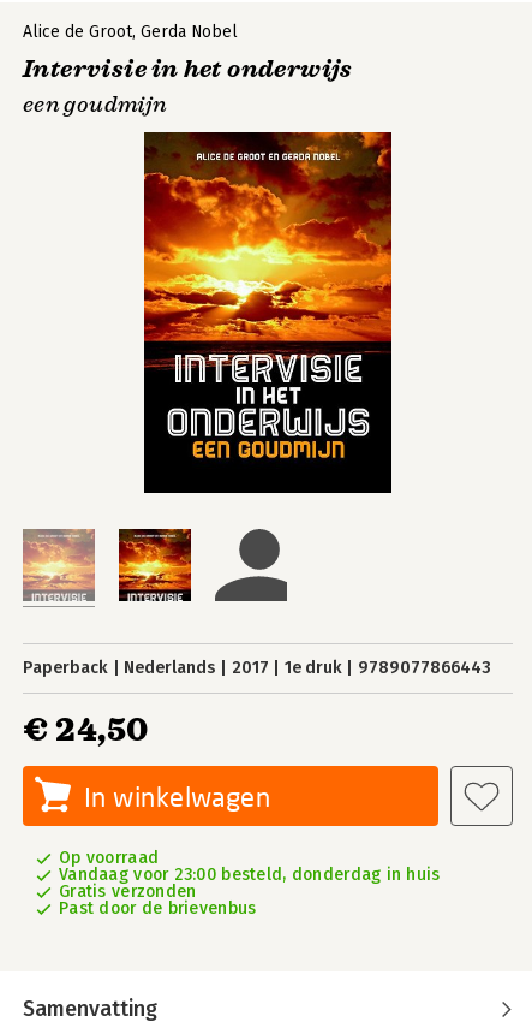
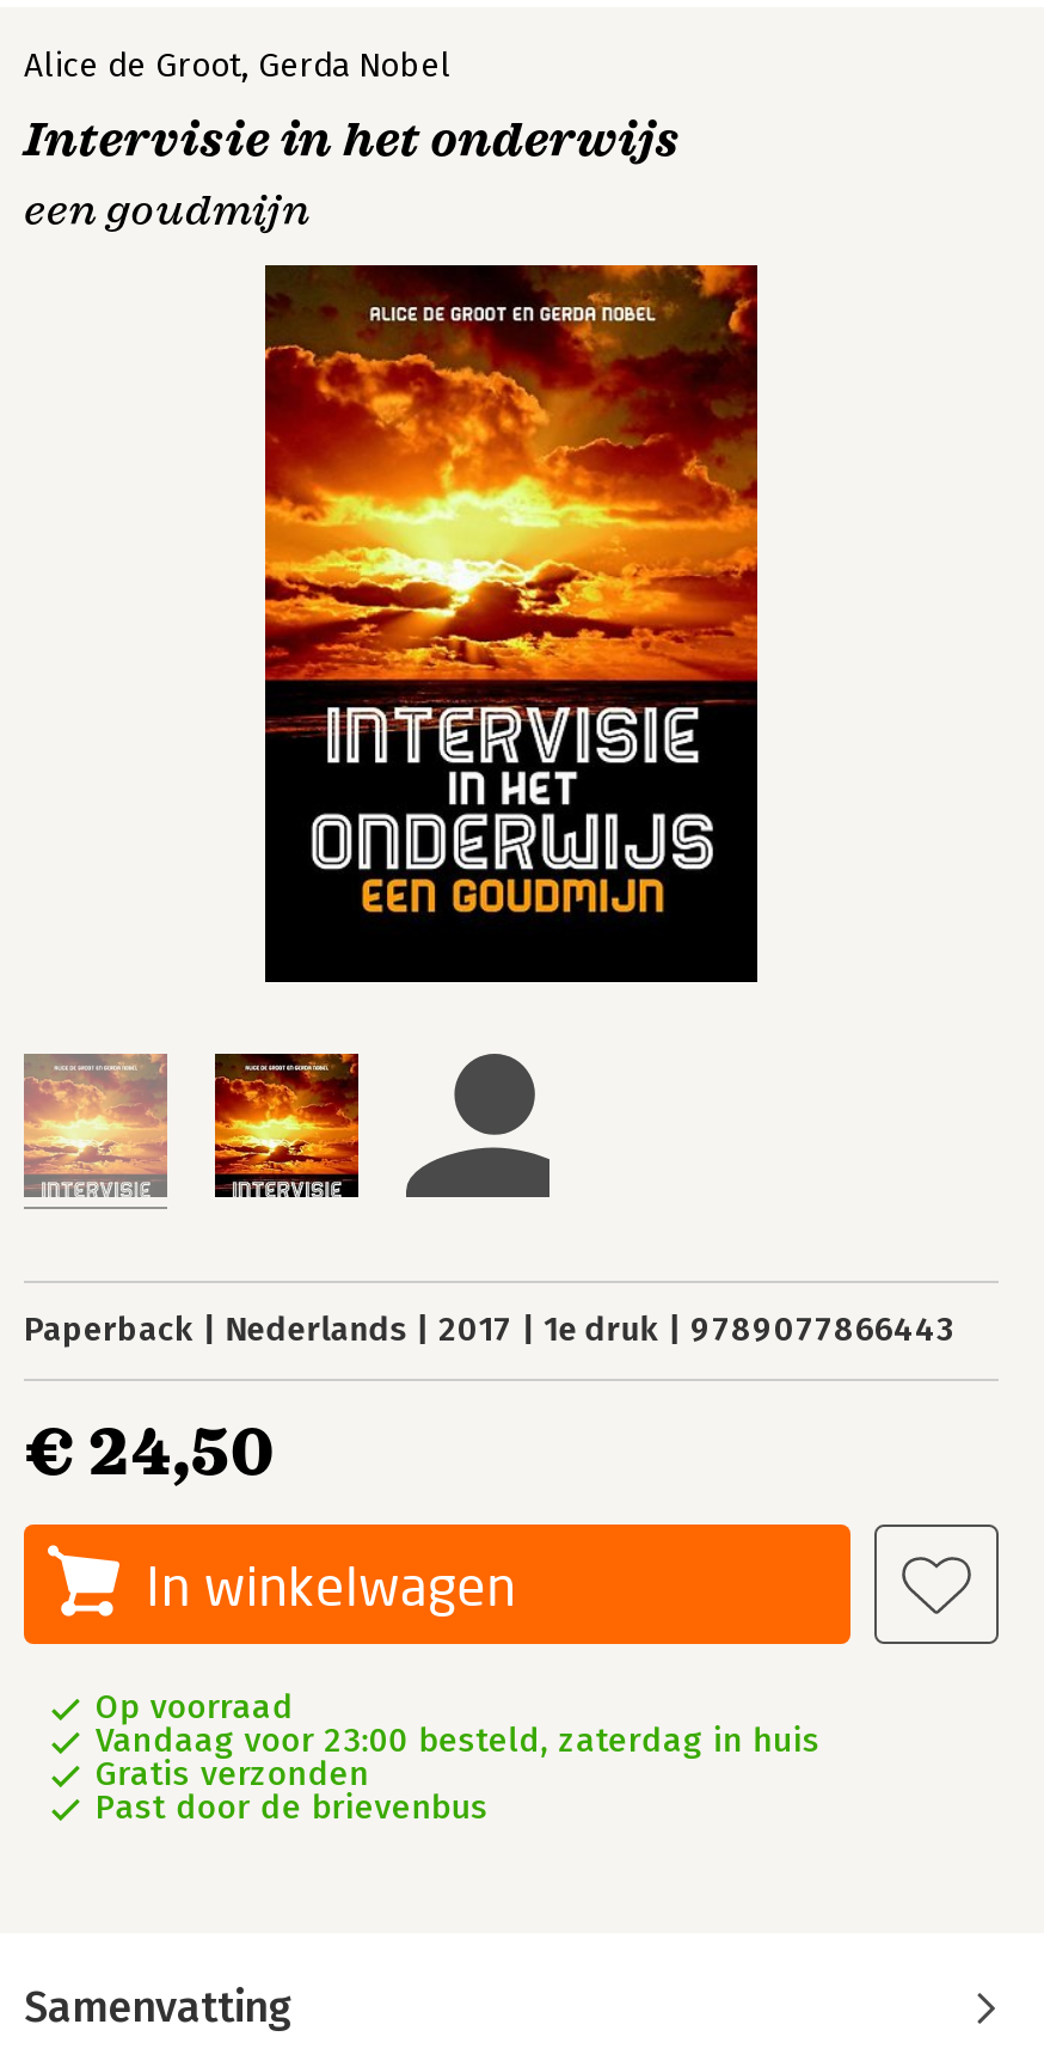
[59,864,440,885] Vandaag voor 23:00 besteld, donderdag in huis -> [96,1720,820,1761] Vandaag voor 23:00 besteld, zaterdag in huis

